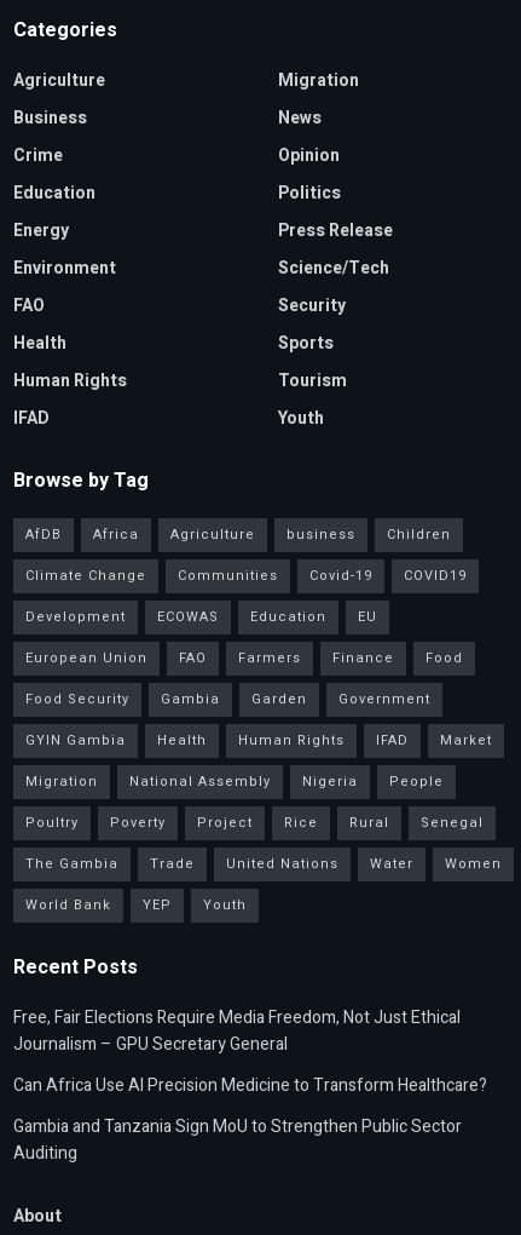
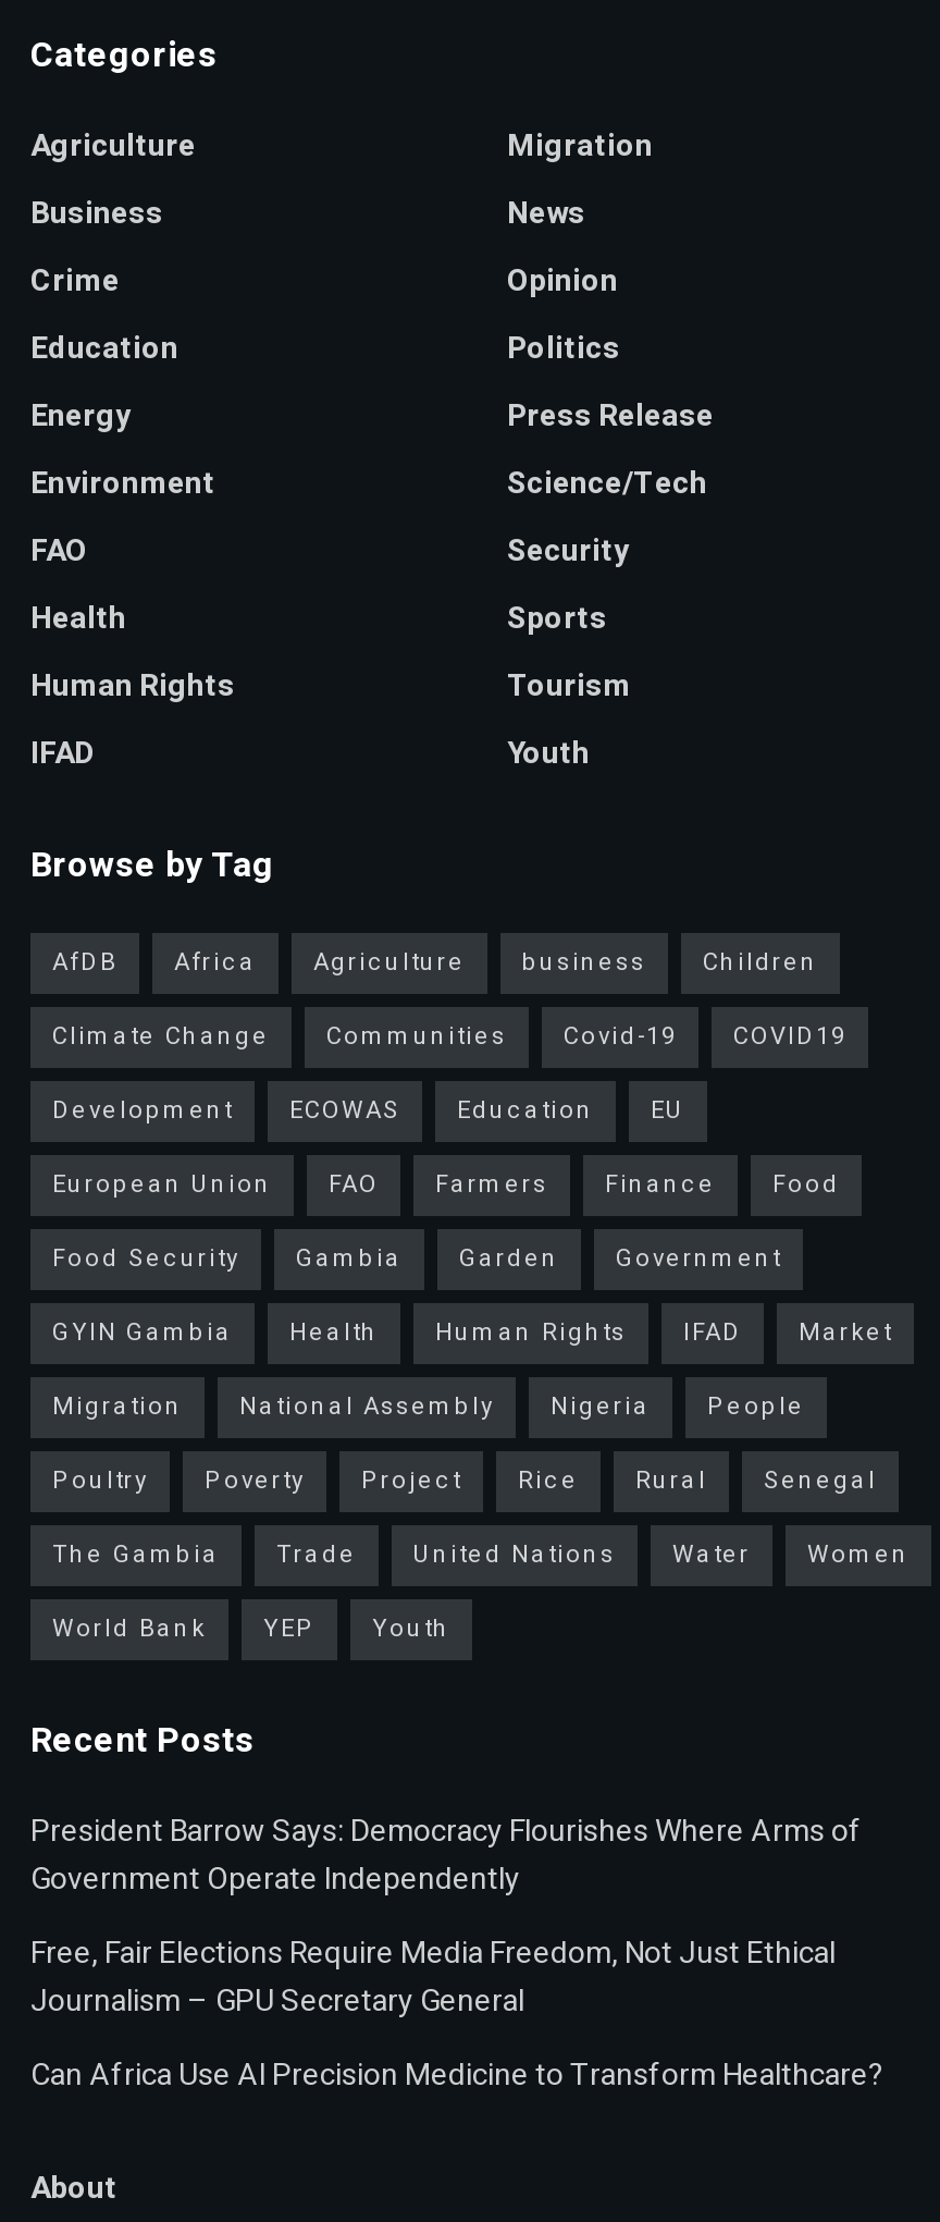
none -> [30,1809,862,1902] President Barrow Says: Democracy Flourishes Where Arms of | Government Operate Independently
moved [13,1005,487,1098] -> [30,1930,883,2098]: Free, Fair Elections Require Media Freedom, Not Just Ethical | Journalism – GPU Secretary General | Can Africa Use AI Precision Medicine to Transform Healthcare?
[13,1114,462,1166] Gambia and Tanzania Sign MoU to Strengthen Public Sector | Auditing -> none

